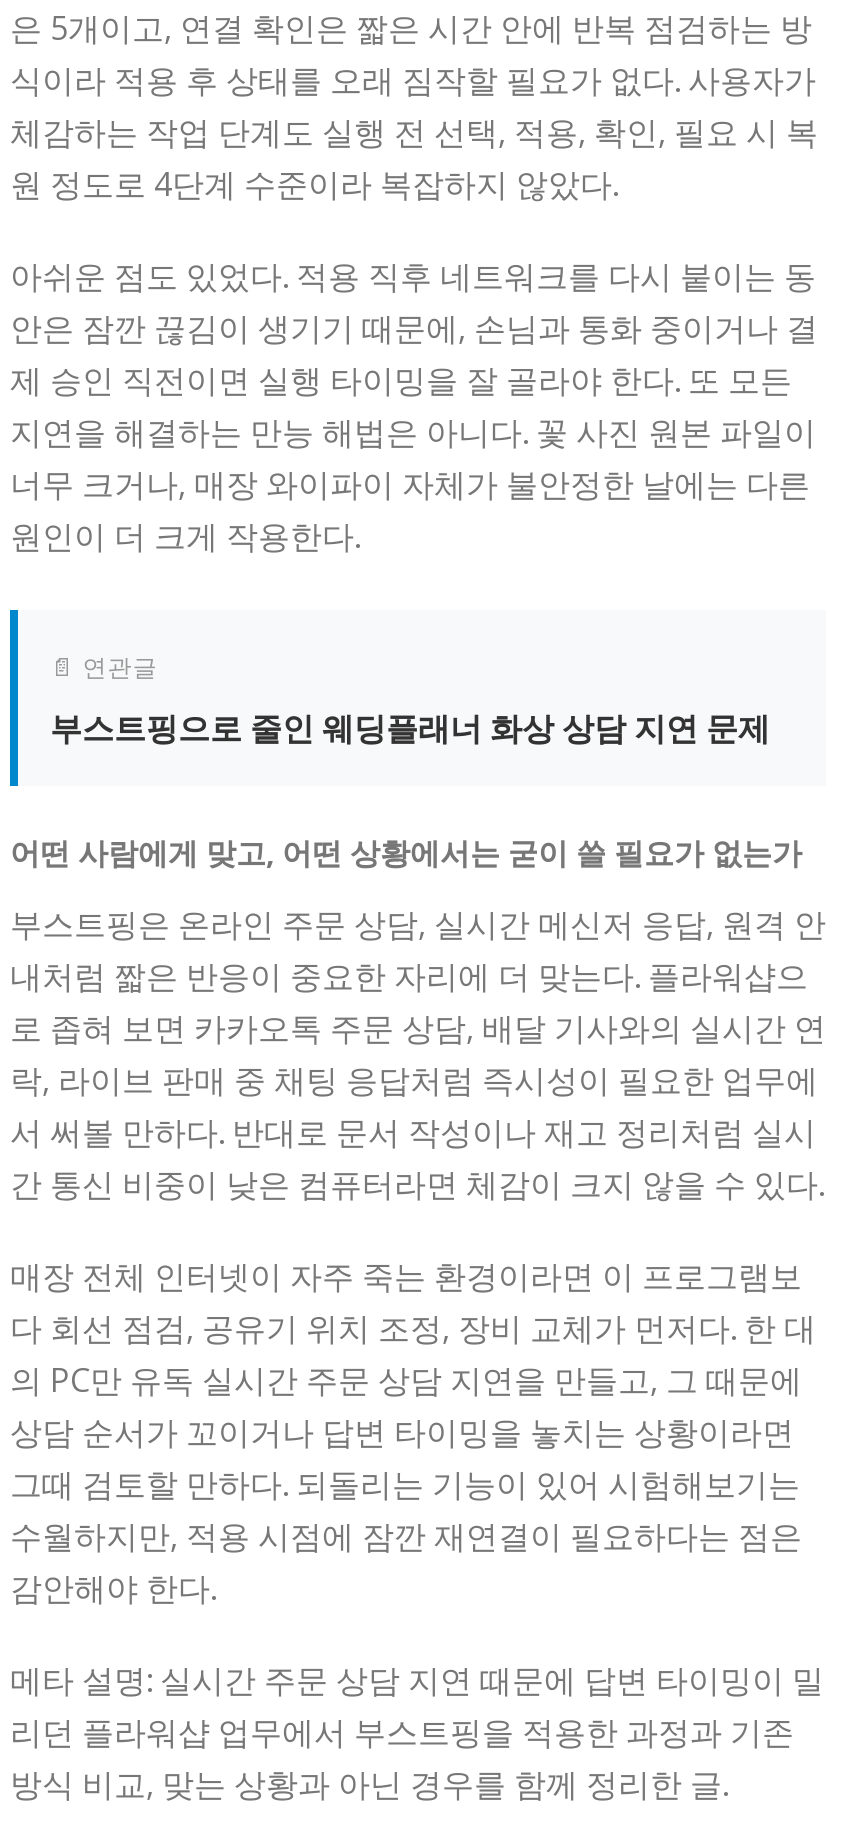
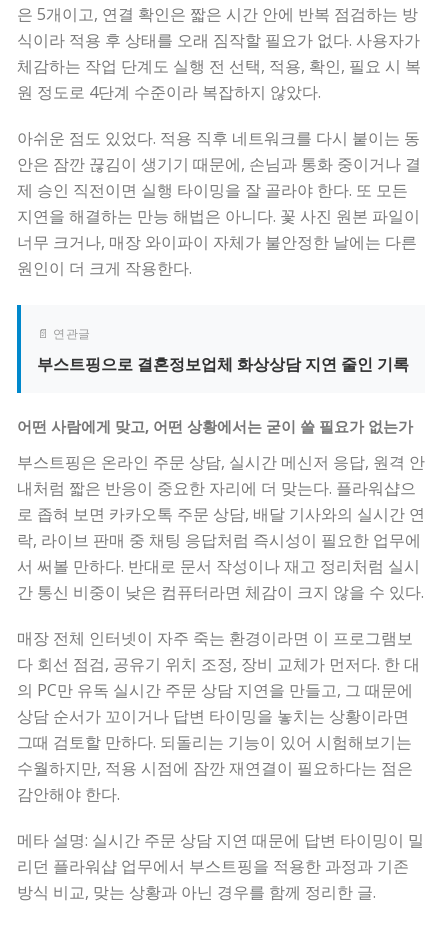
[50,705,770,749] 부스트핑으로 줄인 웨딩플래너 화상 상담 지연 문제 -> [37,353,409,375] 부스트핑으로 결혼정보업체 화상상담 지연 줄인 기록

